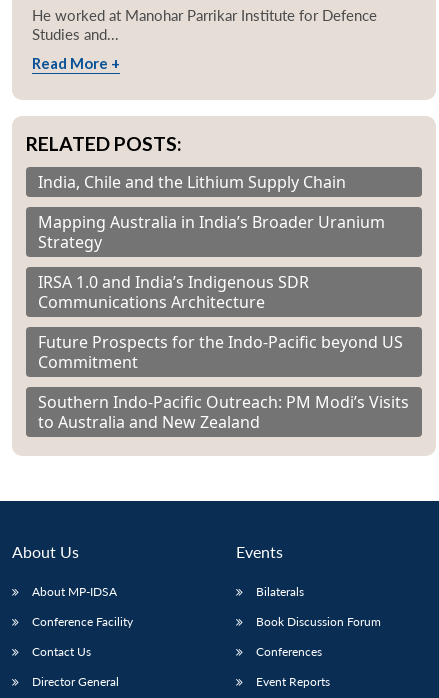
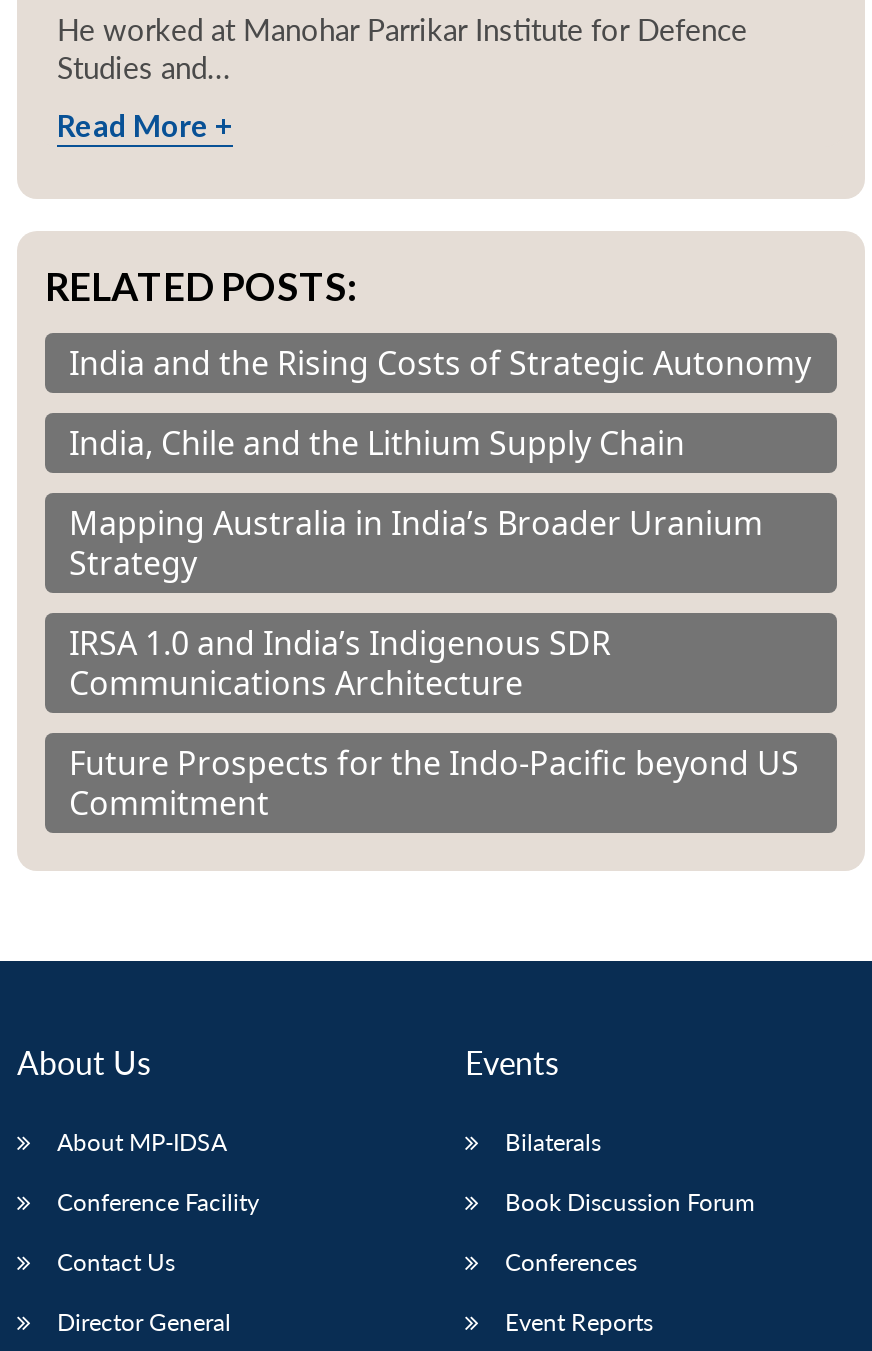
none -> [69,342,811,386] India and the Rising Costs of Strategic Autonomy
moved [38,171,403,373] -> [69,422,799,826]: India, Chile and the Lithium Supply Chain | Mapping Australia in India’s Broader Uranium | Strategy | IRSA 1.0 and India’s Indigenous SDR | Communications Architecture | Future Prospects for the Indo-Pacific beyond US | Commitment
[38,391,409,433] Southern Indo-Pacific Outreach: PM Modi’s Visits | to Australia and New Zealand -> none

